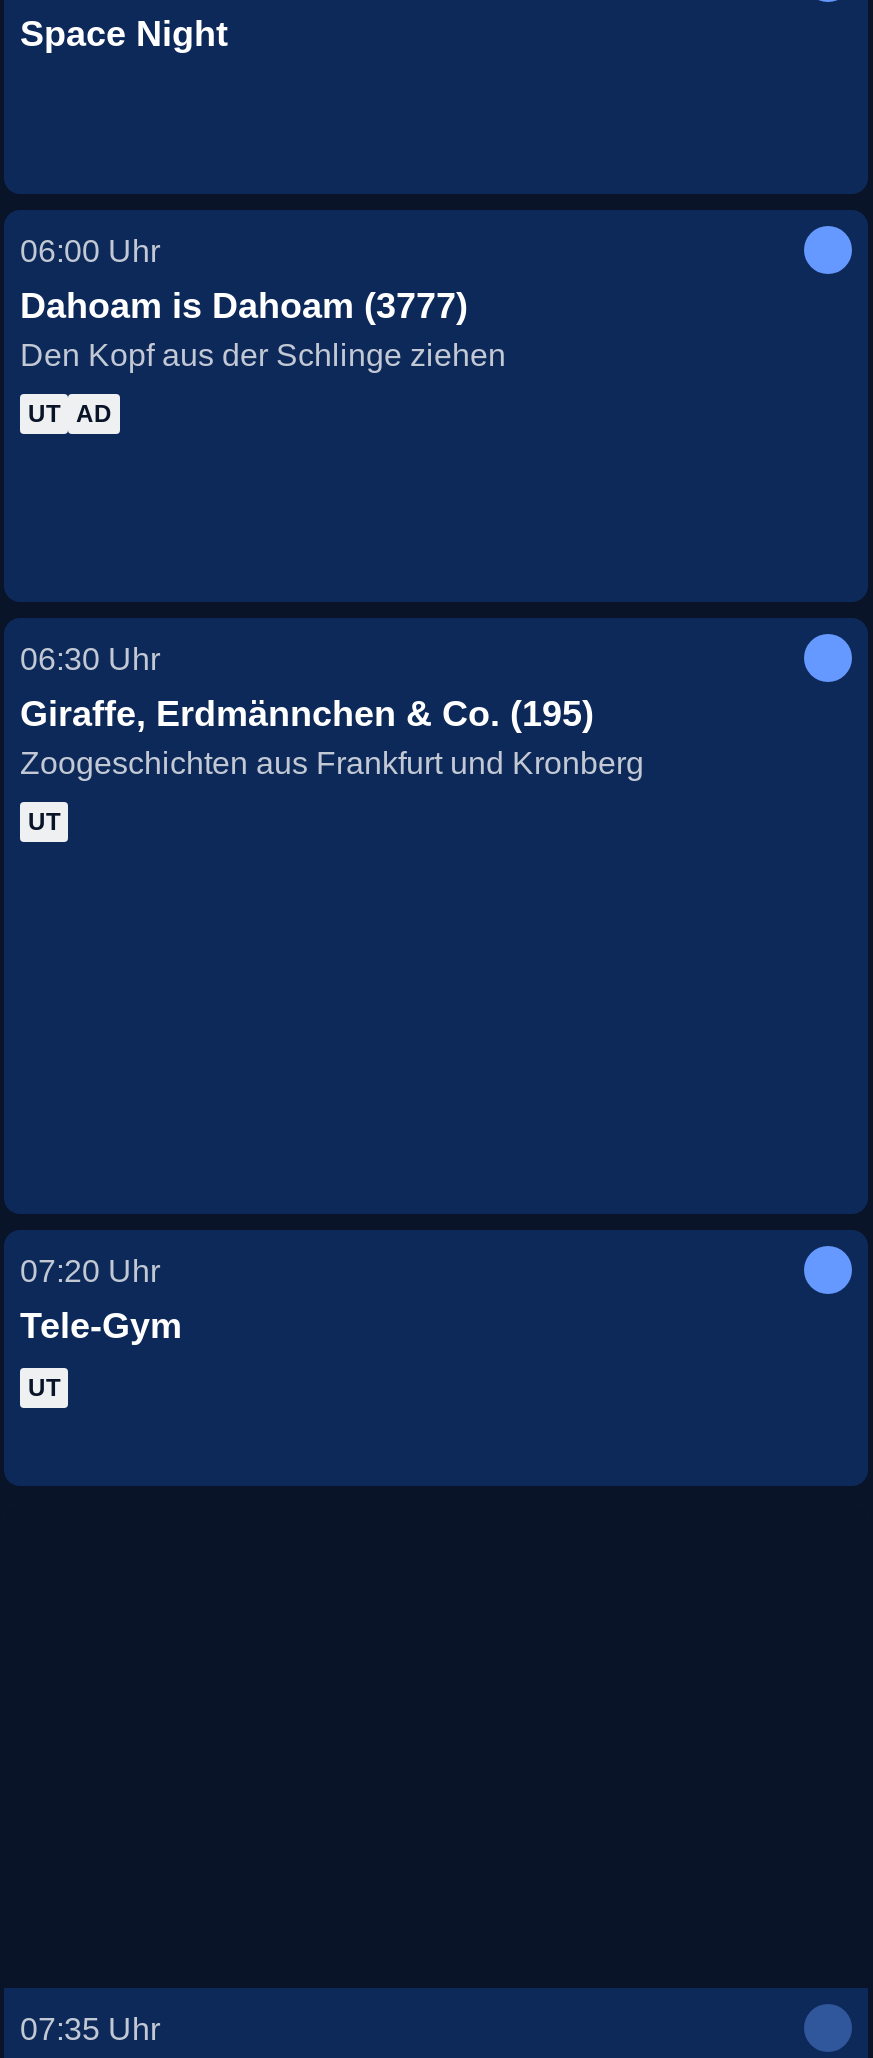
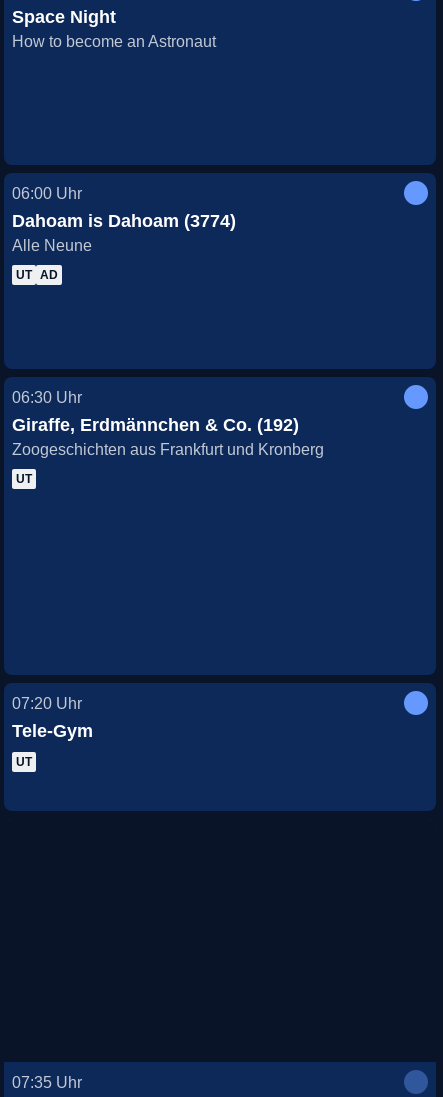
none -> [12,33,217,50] How to become an Astronaut
[20,286,506,372] Dahoam is Dahoam (3777) | Den Kopf aus der Schlinge ziehen -> [12,211,236,254] Dahoam is Dahoam (3774) | Alle Neune
[20,694,594,734] Giraffe, Erdmännchen & Co. (195) -> [12,415,299,435] Giraffe, Erdmännchen & Co. (192)

